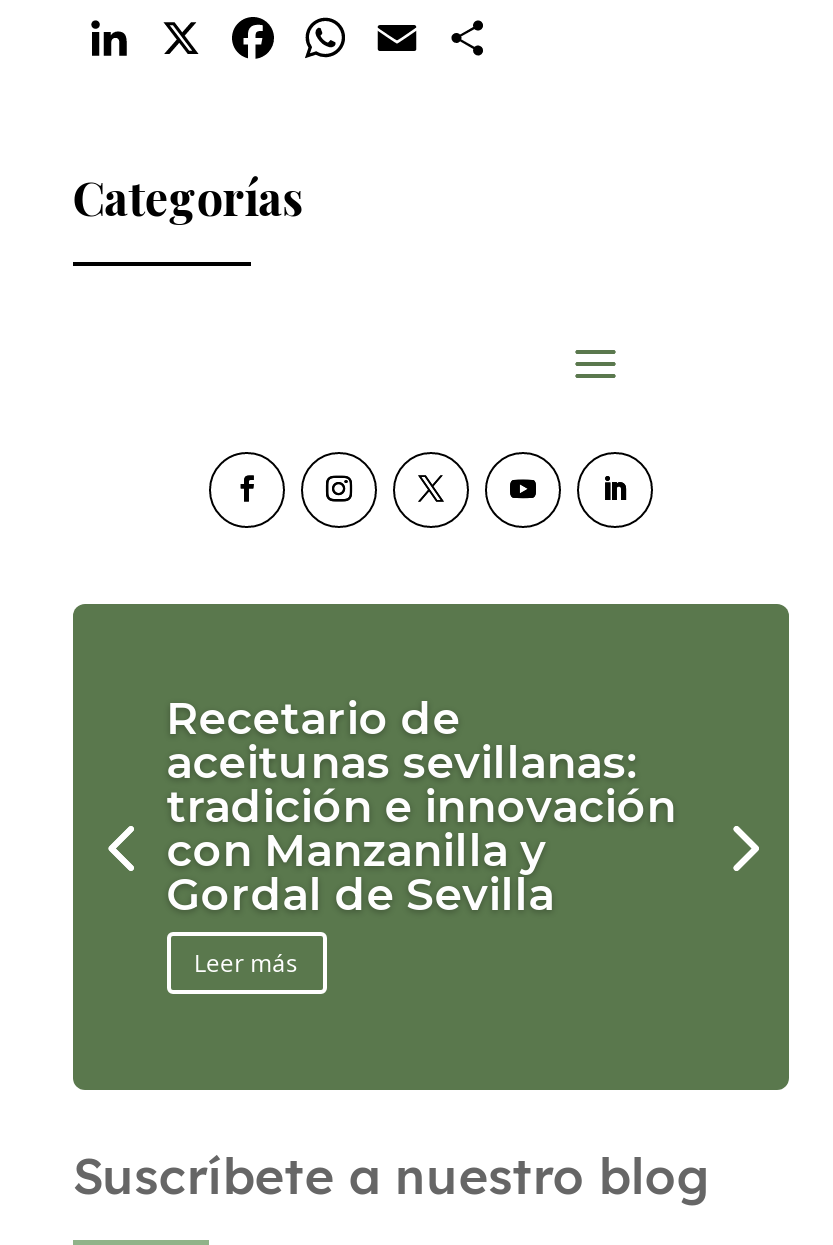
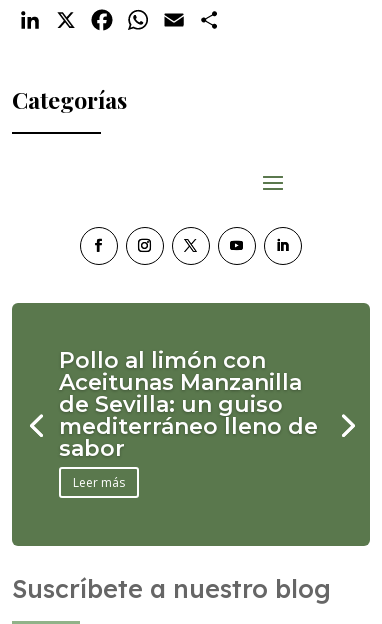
[166,691,676,921] Recetario de | aceitunas sevillanas: | tradición e innovación | con Manzanilla y | Gordal de Sevilla -> [59,346,318,461] Pollo al limón con | Aceitunas Manzanilla | de Sevilla: un guiso | mediterráneo lleno de | sabor

